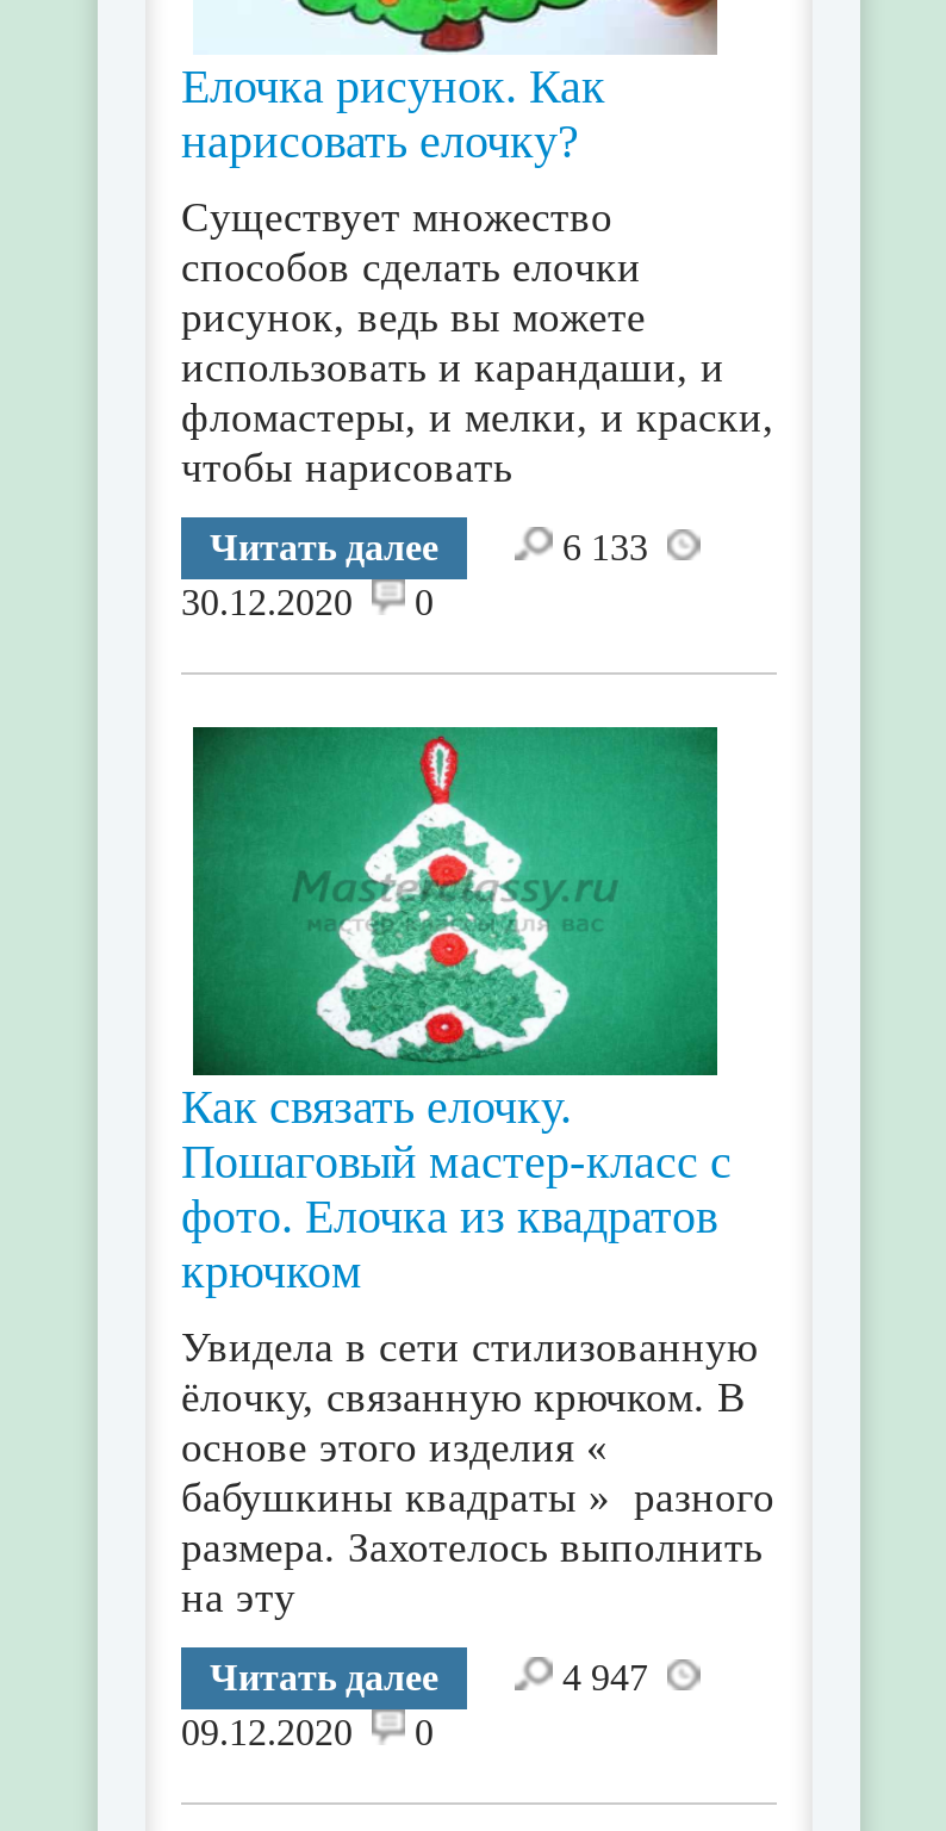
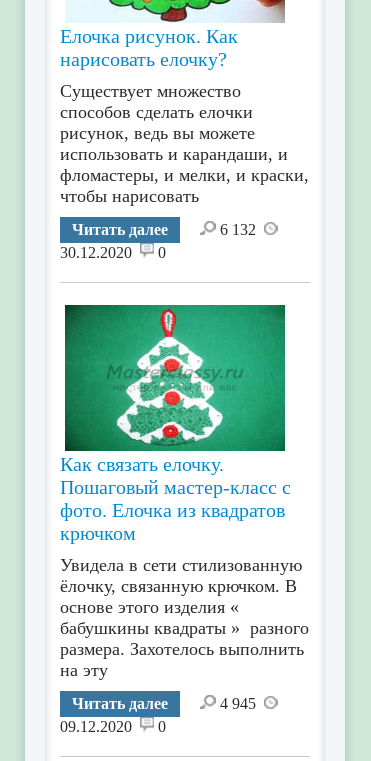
[553,527,667,567] 6 133 -> [216,221,264,238] 6 132
[553,1657,667,1697] 4 947 -> [216,695,264,712] 4 945

